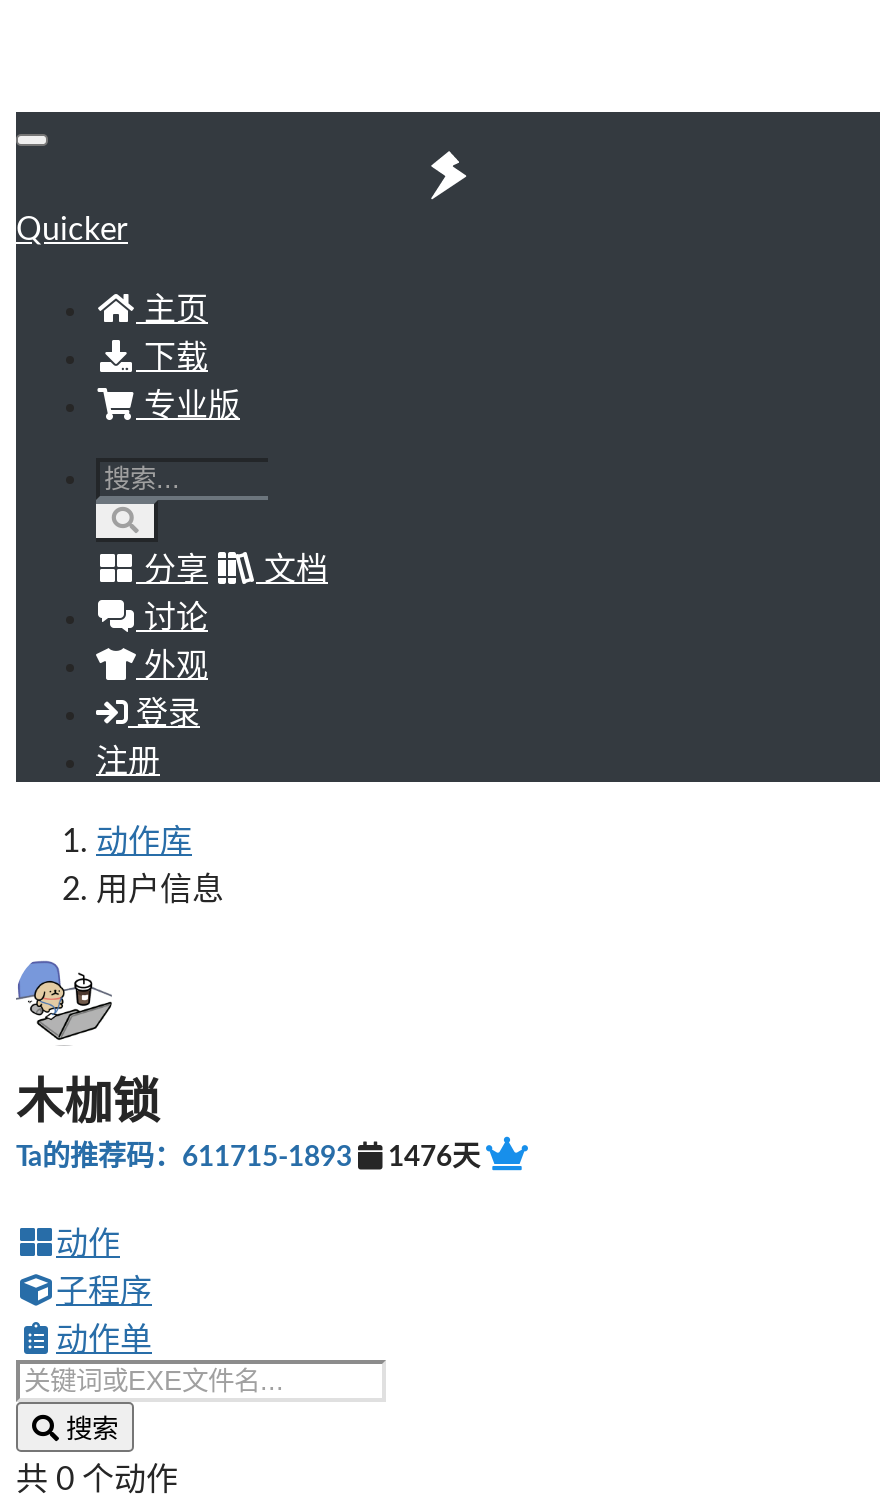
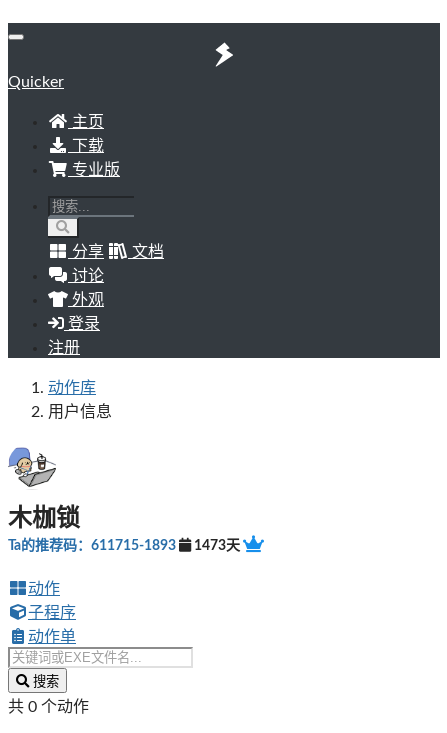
[16,1144,486,1172] Ta的推荐码：611715-1893 1476天 -> [8,539,243,553] Ta的推荐码：611715-1893 1473天

